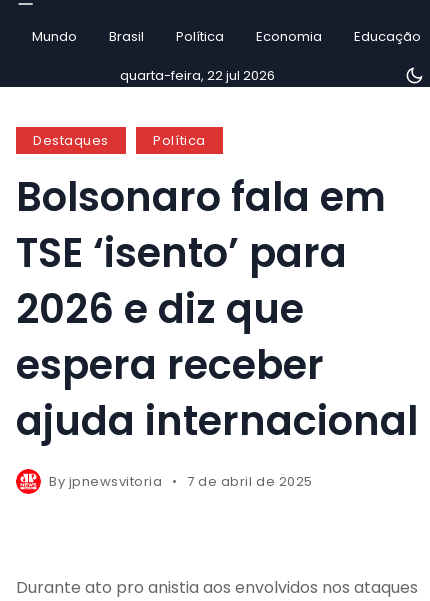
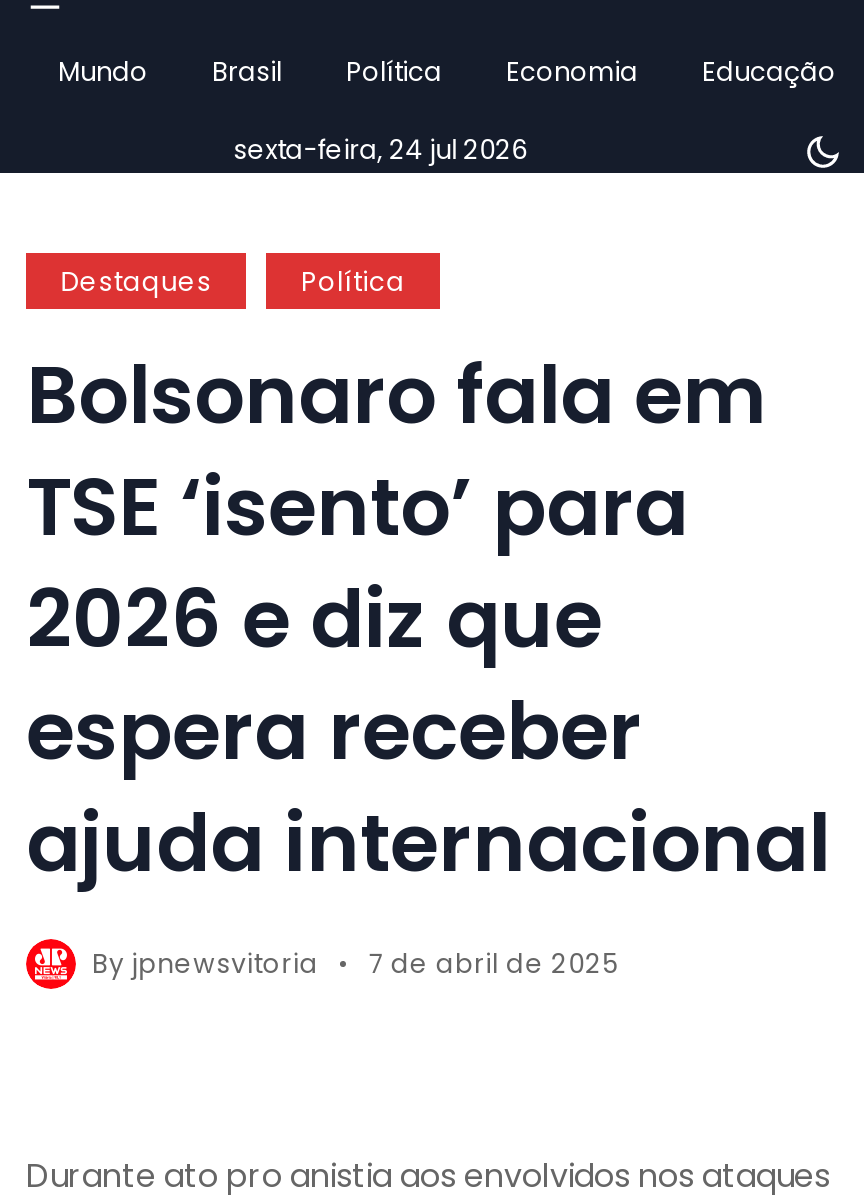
[120,66,275,85] quarta-feira, 22 jul 2026 -> [233,132,527,170] sexta-feira, 24 jul 2026

